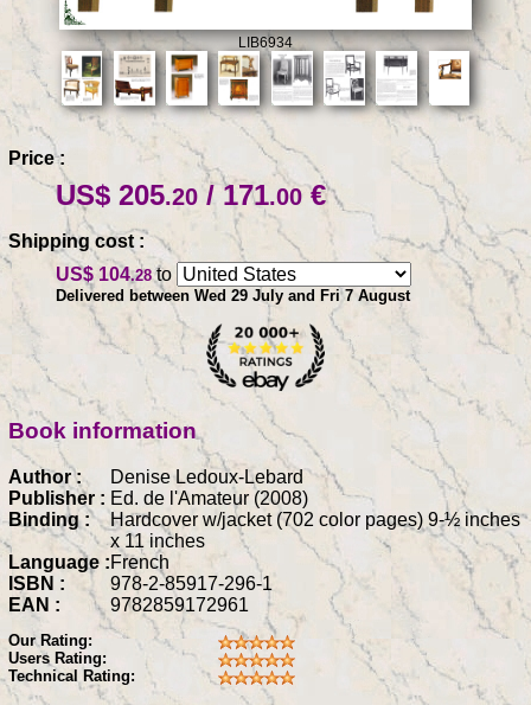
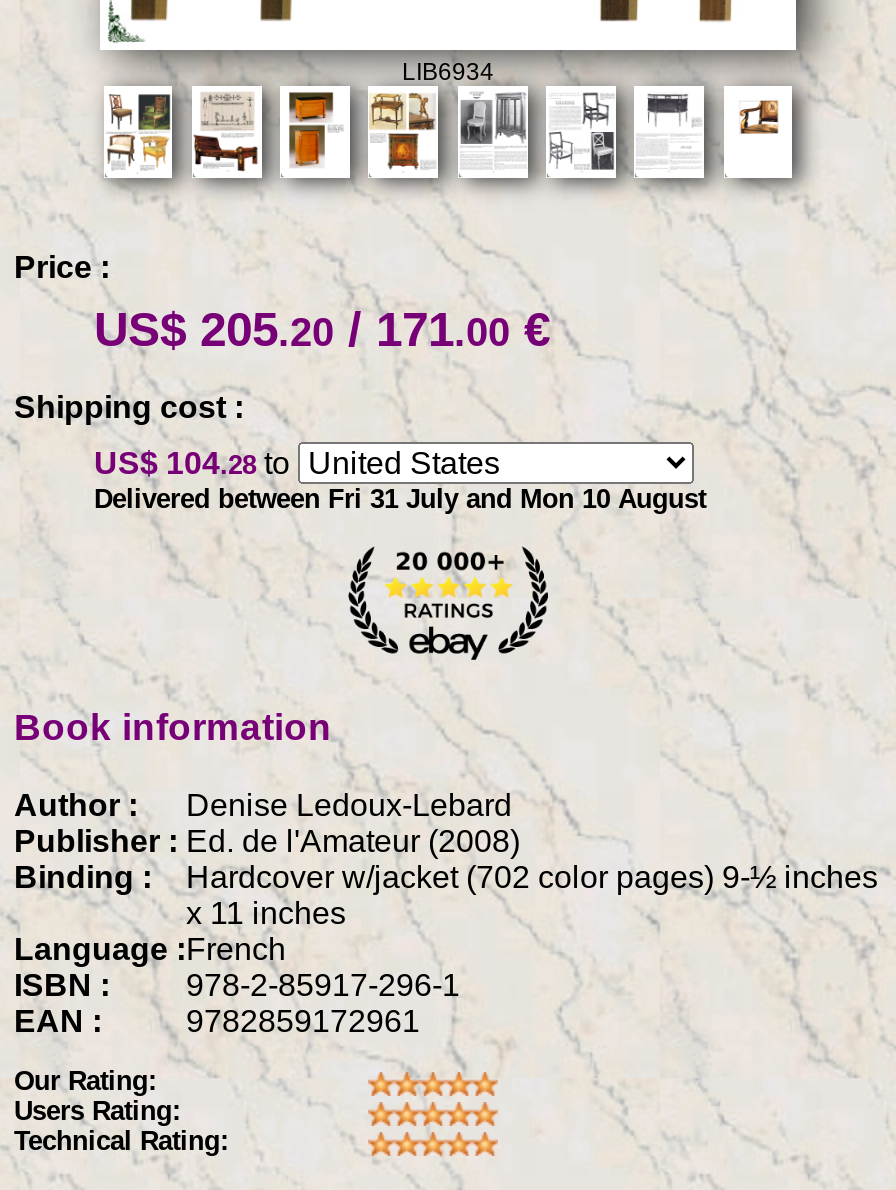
[56,287,410,305] Delivered between Wed 29 July and Fri 7 August -> [94,484,706,514] Delivered between Fri 31 July and Mon 10 August

